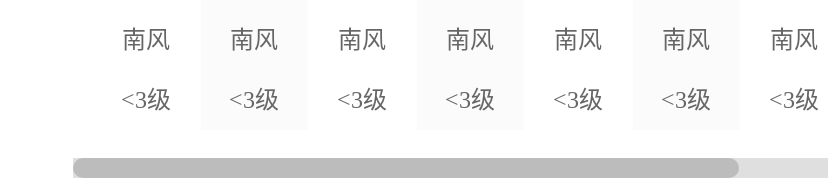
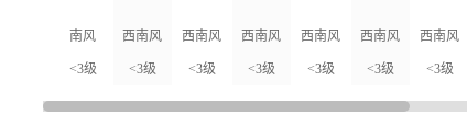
[230,26,278,54] 南风 -> [123,28,162,44] 西南风
[338,26,386,54] 南风 -> [182,28,222,44] 西南风
[446,26,494,54] 南风 -> [242,28,281,44] 西南风
[554,26,602,54] 南风 -> [301,28,341,44] 西南风
[662,26,710,54] 南风 -> [361,28,400,44] 西南风
[770,26,818,54] 南风 -> [420,28,460,44] 西南风

